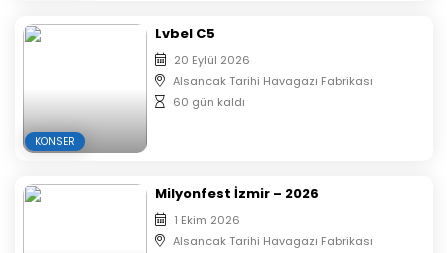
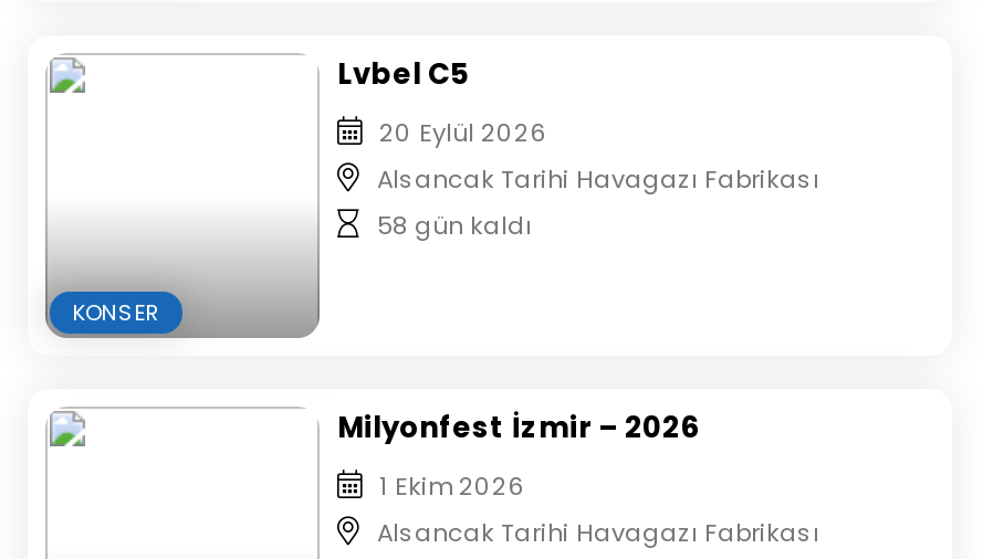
[173,94,245,110] 60 gün kaldı -> [377,208,532,243] 58 gün kaldı

